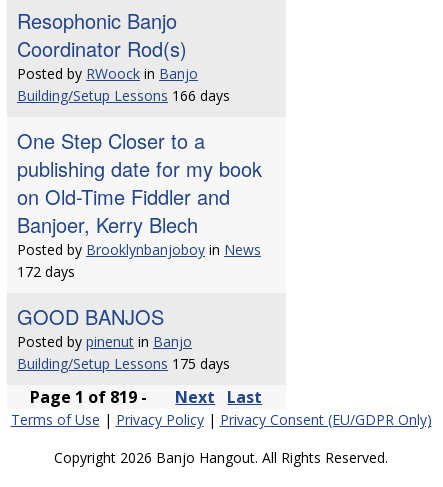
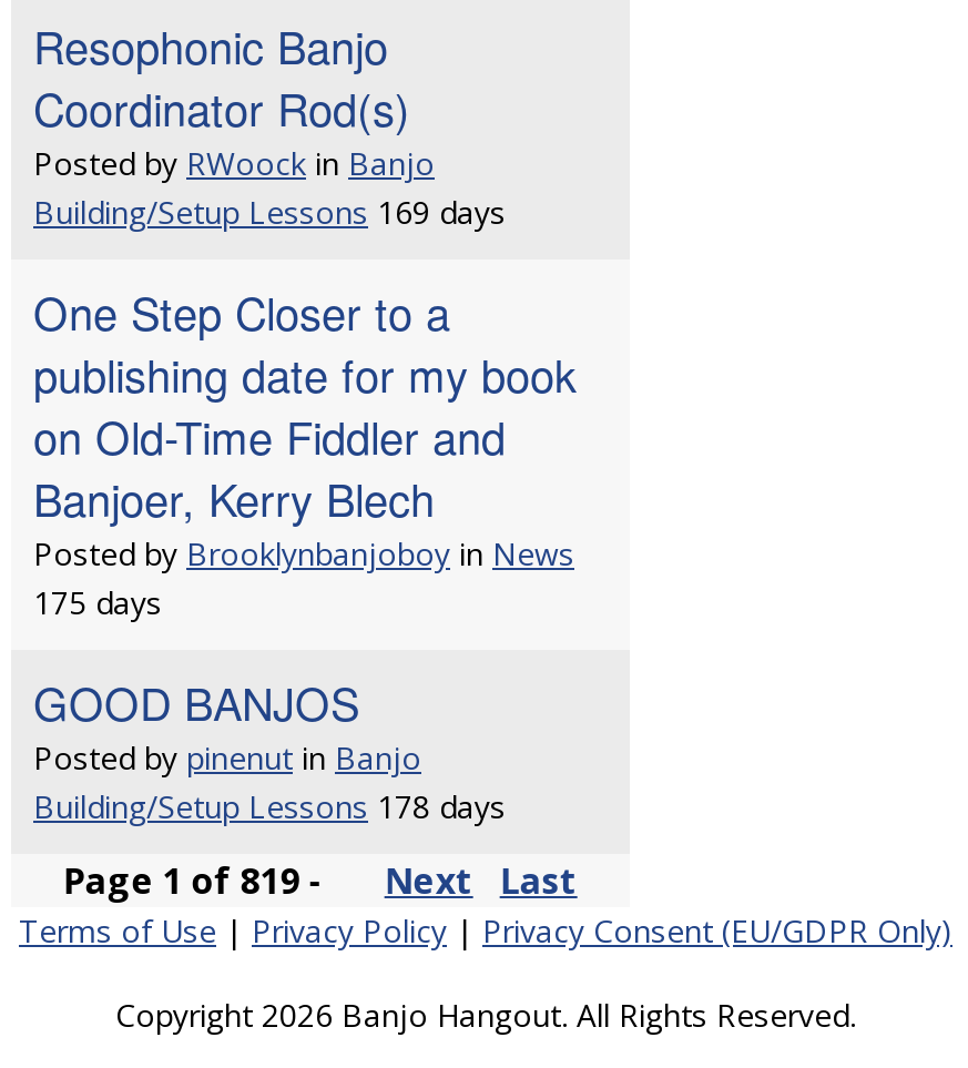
[17,86,230,105] Building/Setup Lessons 166 days -> [33,191,506,233] Building/Setup Lessons 169 days
[17,262,75,281] 172 days -> [33,581,162,623] 175 days
[17,354,230,373] Building/Setup Lessons 175 days -> [33,785,506,827] Building/Setup Lessons 178 days

